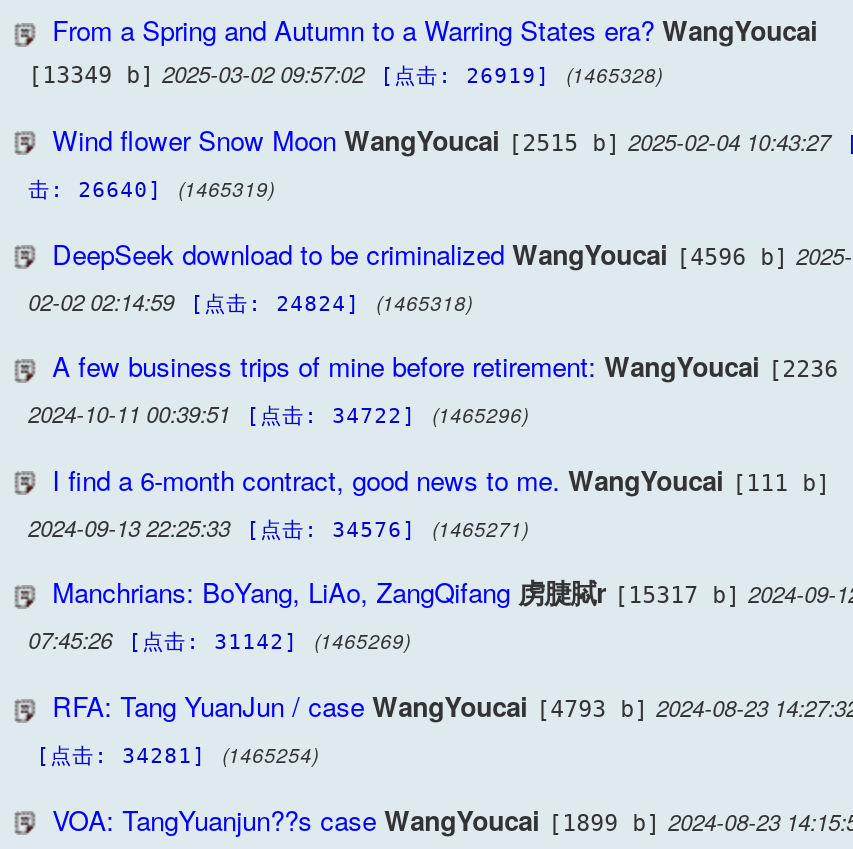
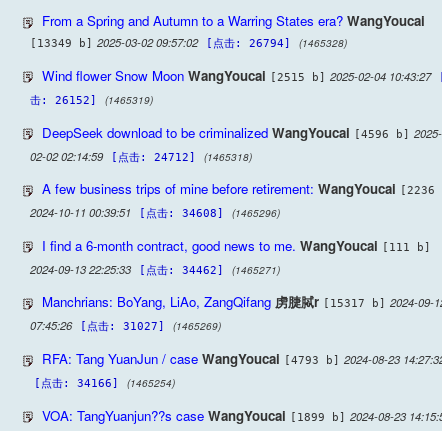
[28,57,662,89] [13349 b] 2025-03-02 09:57:02 [点击: 26919] (1465328) -> [30,34,347,50] [13349 b] 2025-03-02 09:57:02 [点击: 26794] (1465328)
[28,175,274,203] 击: 26640] (1465319) -> [30,93,153,107] 击: 26152] (1465319)
[28,284,472,316] 02-02 02:14:59 [点击: 24824] (1465318) -> [30,147,252,163] 02-02 02:14:59 [点击: 24712] (1465318)
[28,397,528,429] 2024-10-11 00:39:51 [点击: 34722] (1465296) -> [30,204,280,220] 2024-10-11 00:39:51 [点击: 34608] (1465296)
[28,511,528,543] 2024-09-13 22:25:33 [点击: 34576] (1465271) -> [30,261,280,277] 2024-09-13 22:25:33 [点击: 34462] (1465271)
[28,624,410,656] 07:45:26 [点击: 31142] (1465269) -> [30,317,221,333] 07:45:26 [点击: 31027] (1465269)
[36,741,318,769] [点击: 34281] (1465254) -> [34,376,175,390] [点击: 34166] (1465254)

